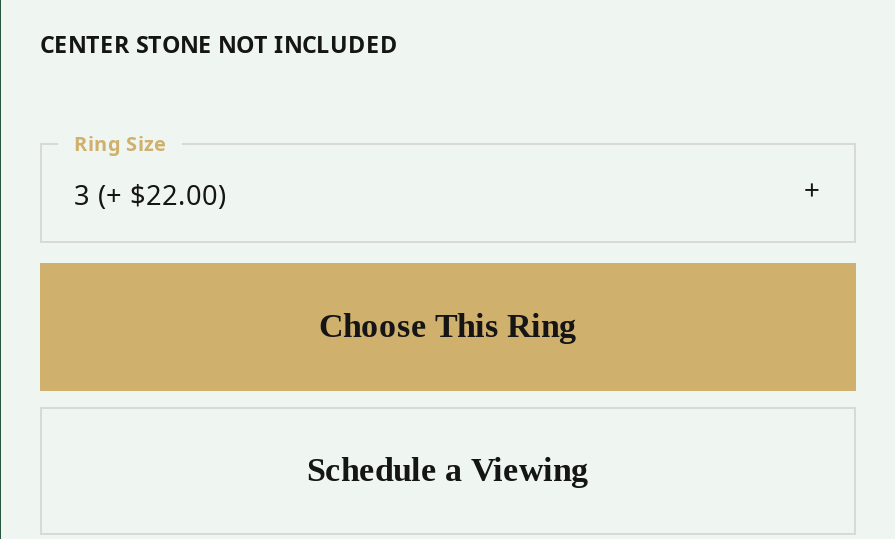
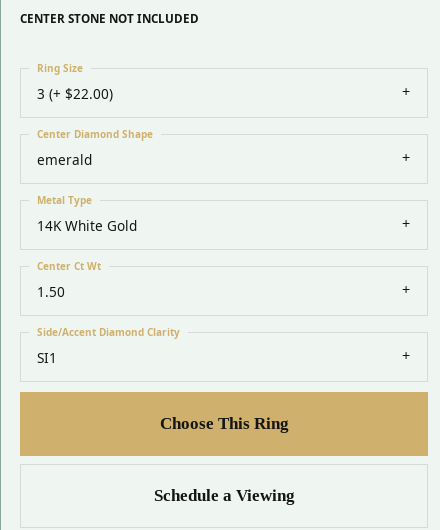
none -> [37,150,92,169] emerald
none -> [37,127,153,141] Center Diamond Shape
none -> [37,216,137,235] 14K White Gold
none -> [37,193,92,207] Metal Type
none -> [37,282,65,301] 1.50
none -> [37,259,101,273] Center Ct Wt
none -> [37,348,57,367] SI1
none -> [37,325,180,339] Side/Accent Diamond Clarity

